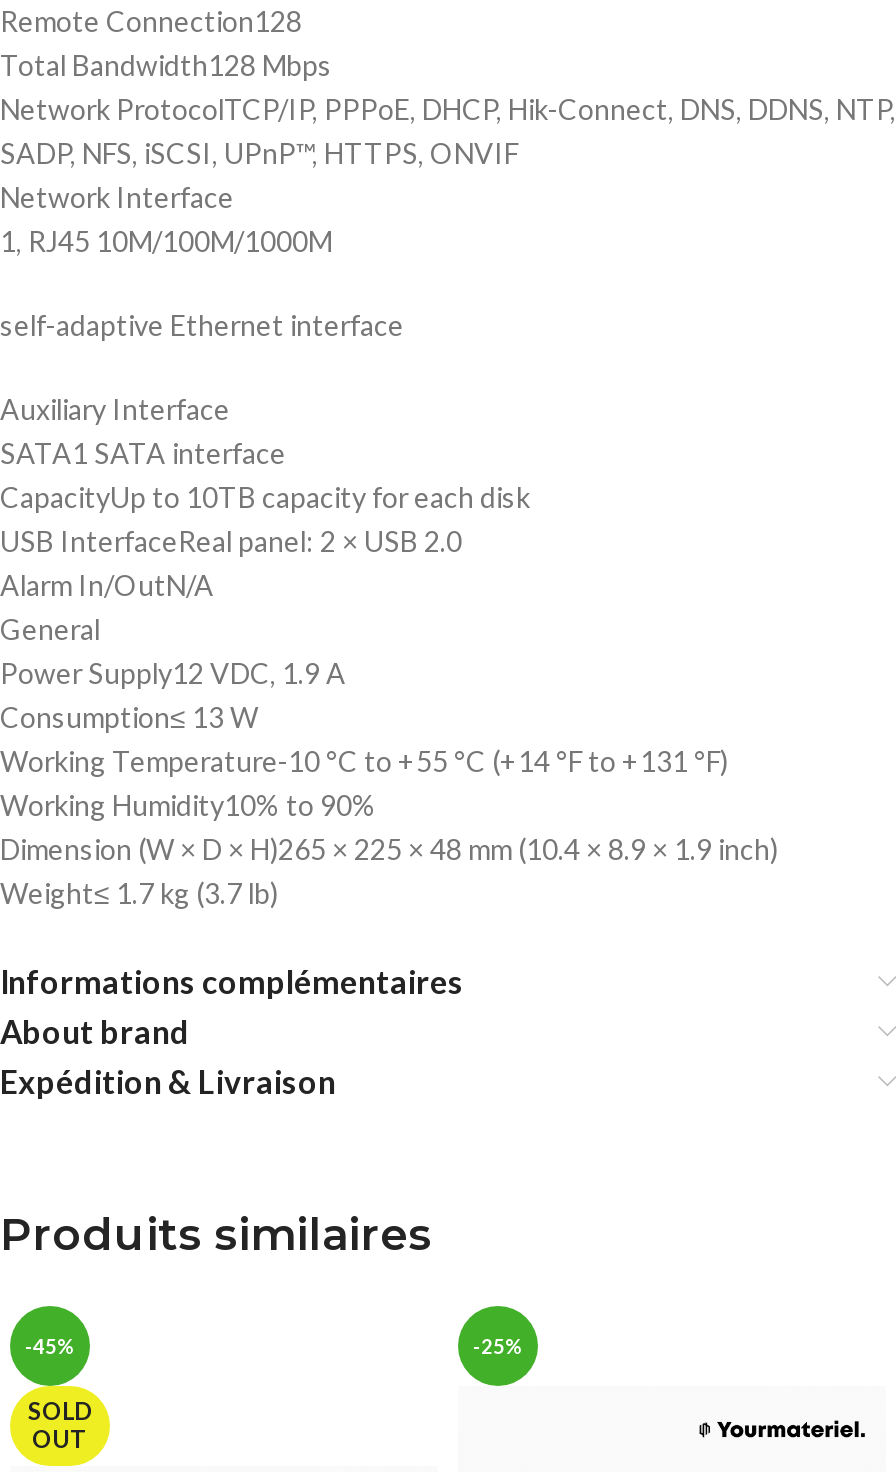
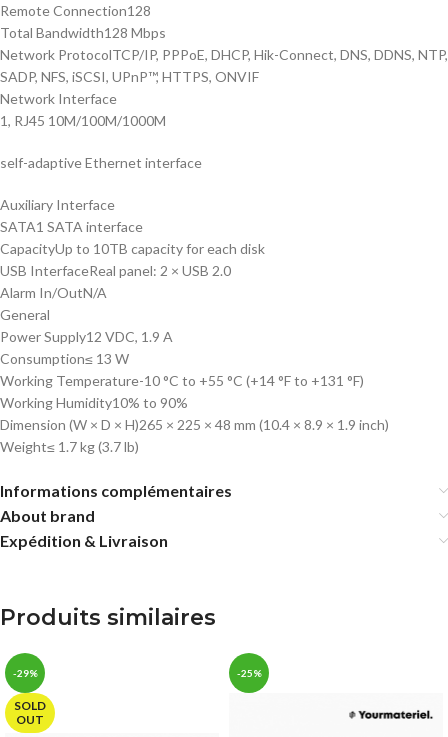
[25,1335,75,1359] -45% -> [12,667,37,679] -29%

